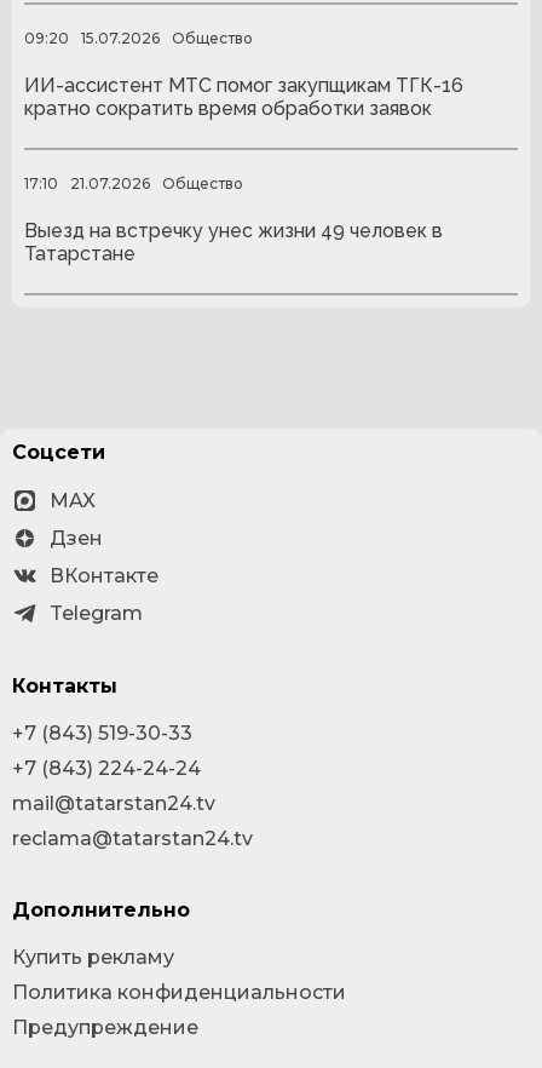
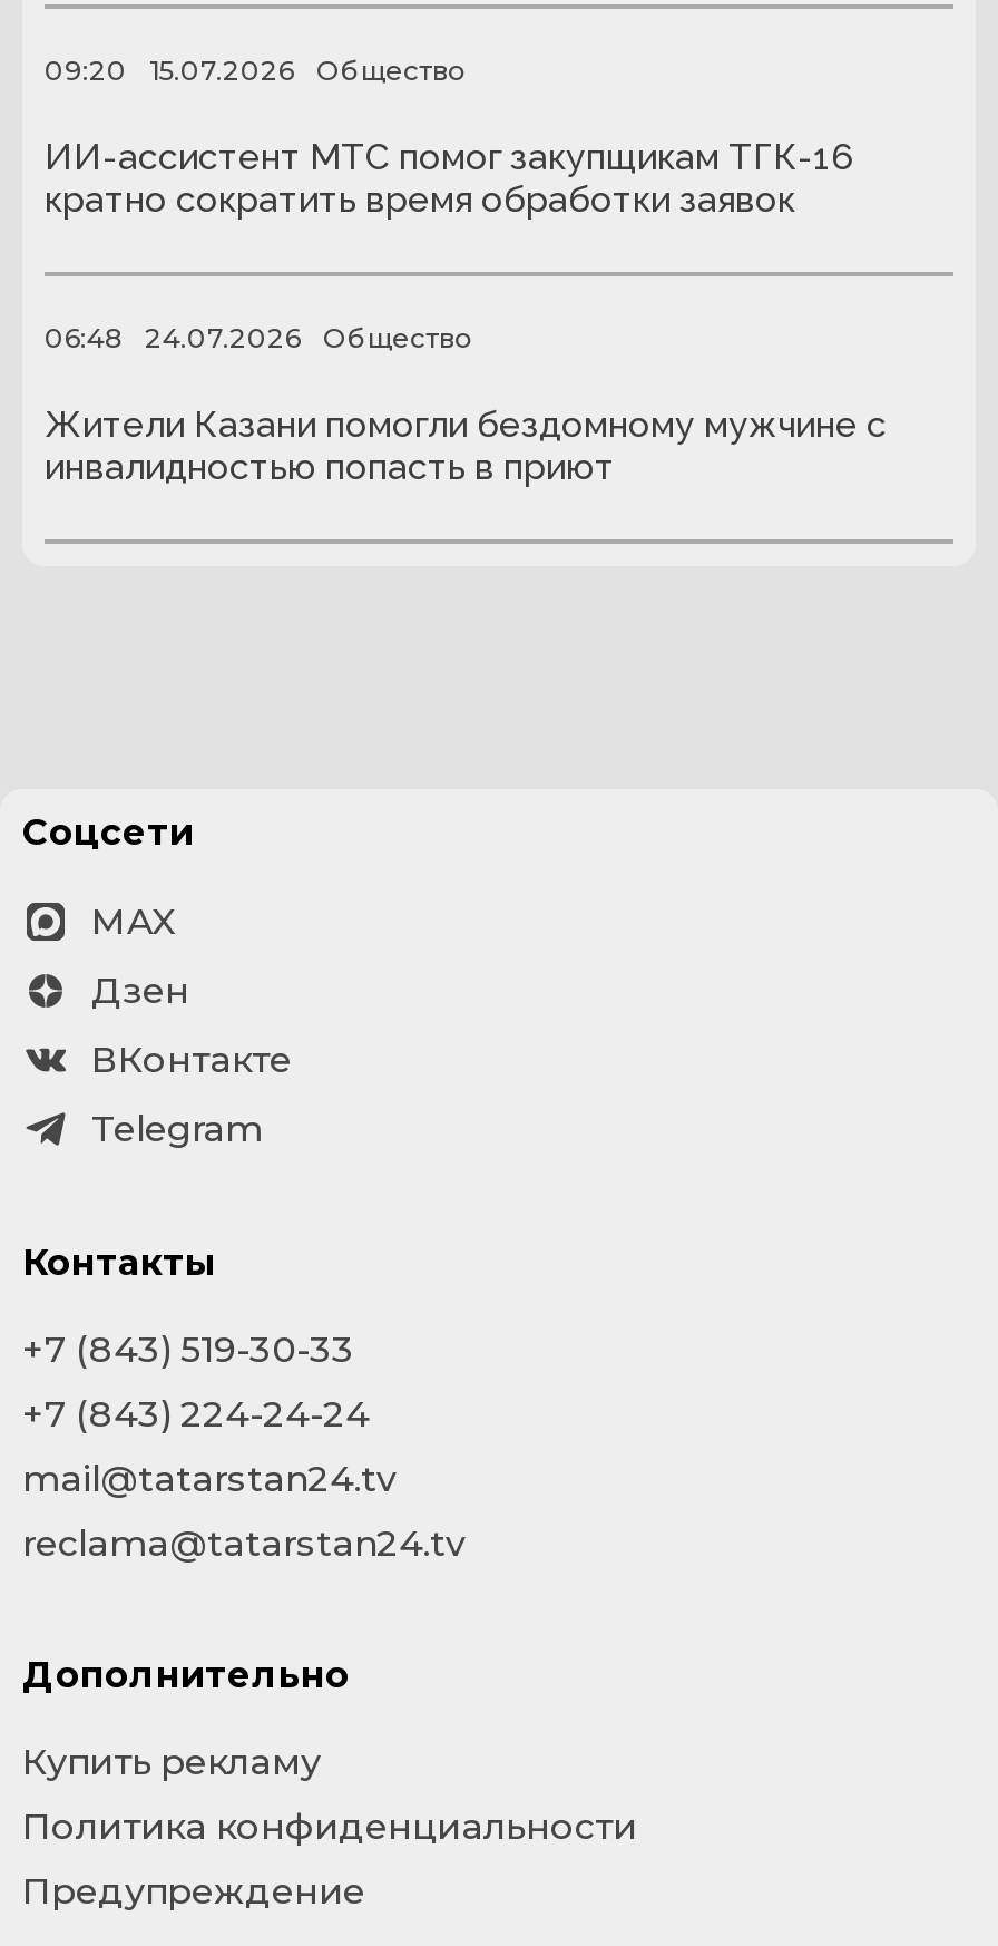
[24,174,58,192] 17:10 -> [45,321,123,354] 06:48
[70,174,150,192] 21.07.2026 -> [145,321,301,354] 24.07.2026
[24,219,443,265] Выезд на встречку унес жизни 49 человек в | Татарстане -> [45,404,887,489] Жители Казани помогли бездомному мужчине с | инвалидностью попасть в приют

